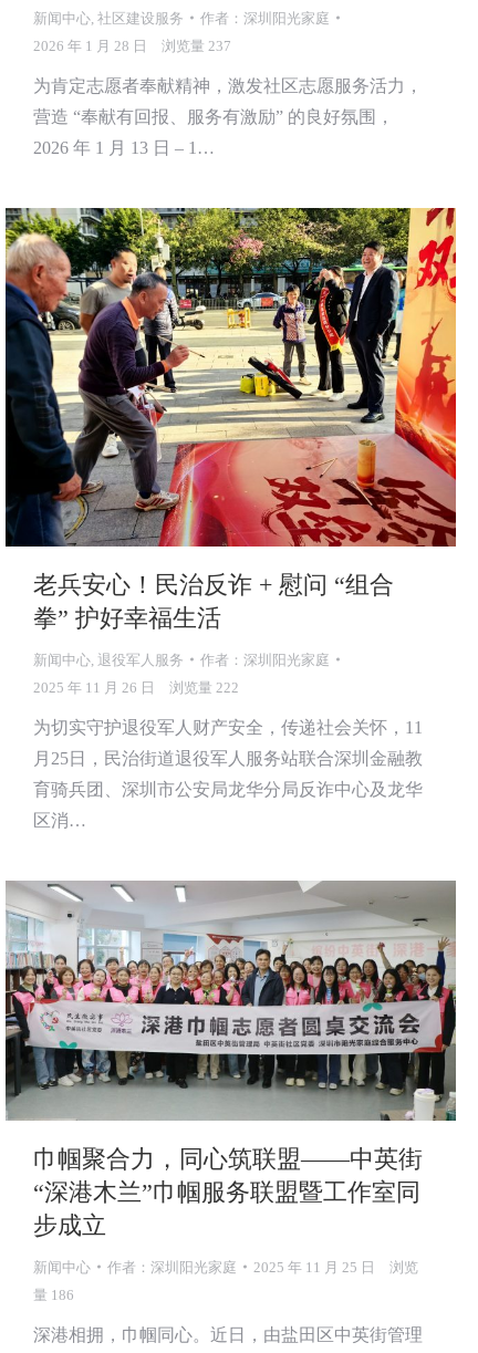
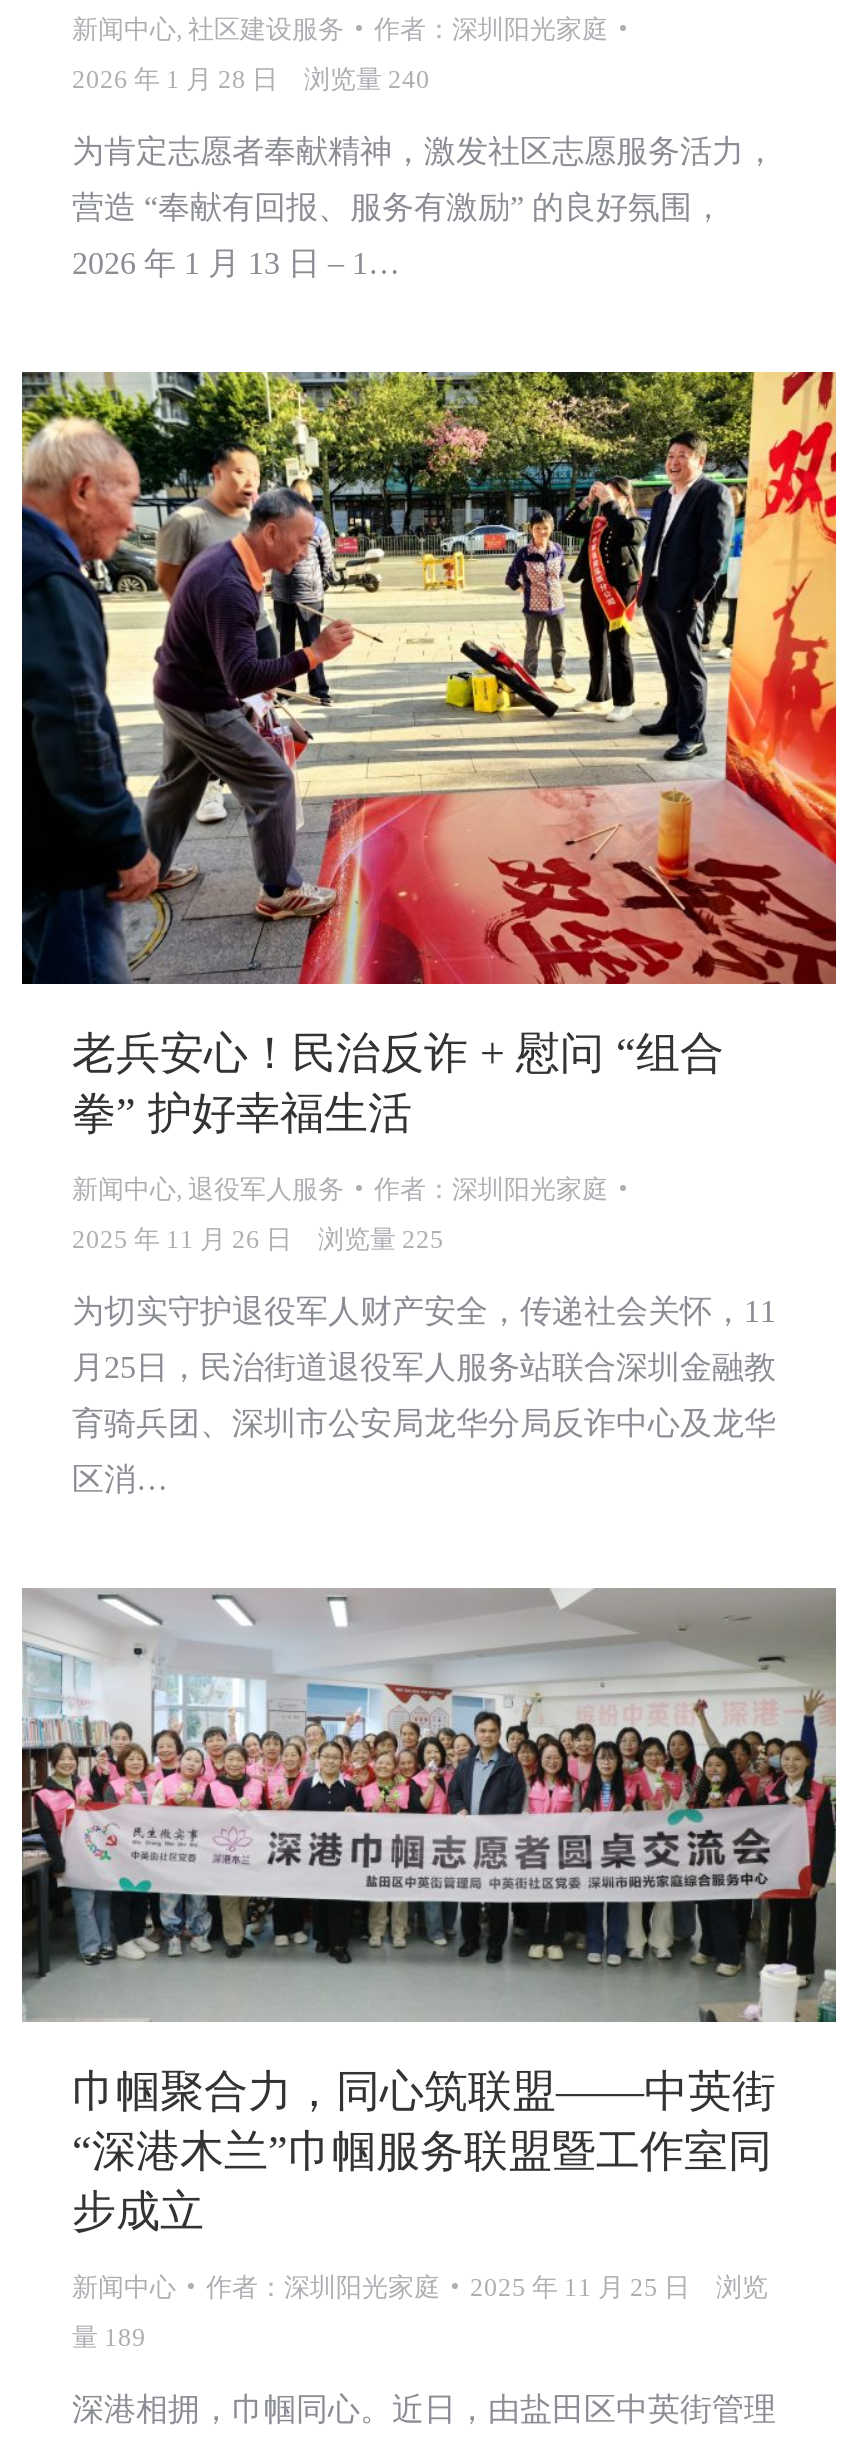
[33,38,231,54] 2026 年 1 月 28 日浏览量 237 -> [72,64,430,94] 2026 年 1 月 28 日浏览量 240
[33,679,239,695] 2025 年 11 月 26 日浏览量 222 -> [72,1223,444,1253] 2025 年 11 月 26 日浏览量 225
[33,1286,74,1303] 量 186 -> [72,2321,146,2351] 量 189

